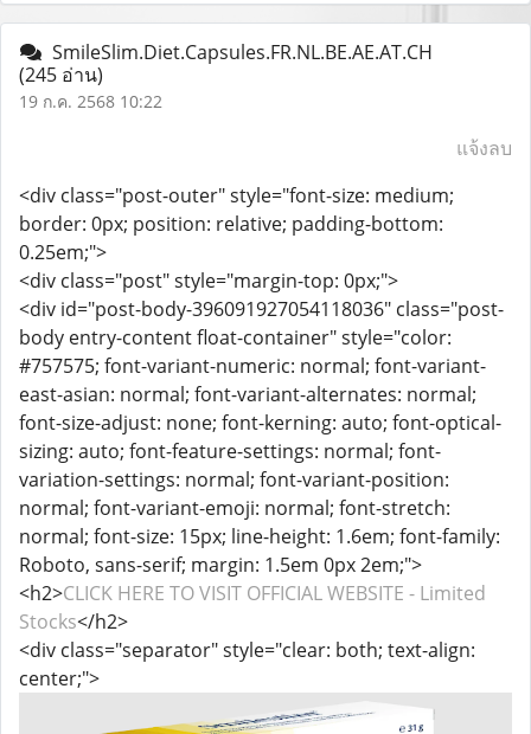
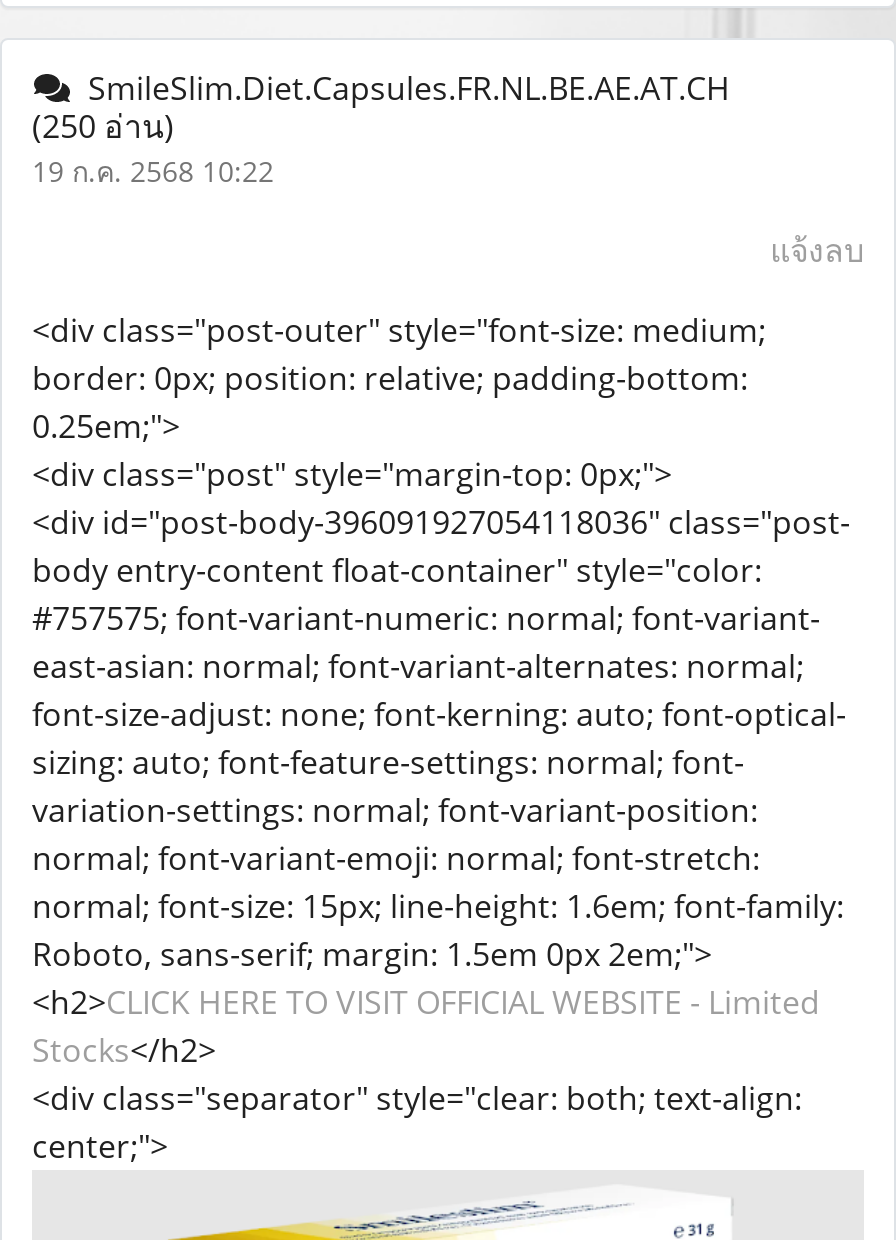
[19,62,103,88] (245 อ่าน) -> [32,104,174,148] (250 อ่าน)

